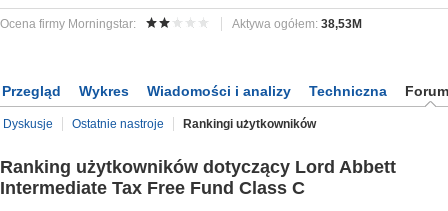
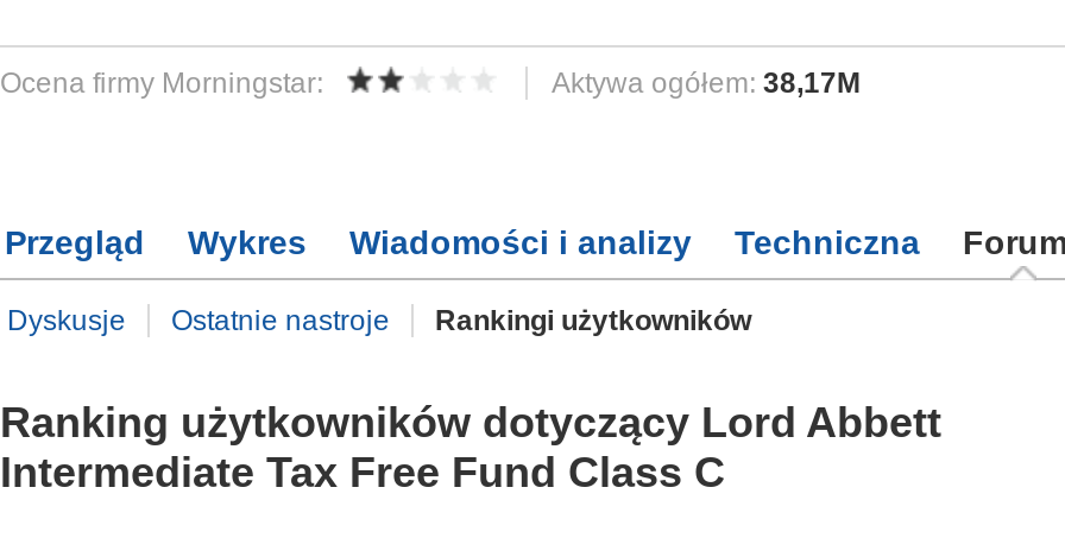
[232,17,362,31] Aktywa ogółem: 38,53M -> [552,67,861,100] Aktywa ogółem: 38,17M

